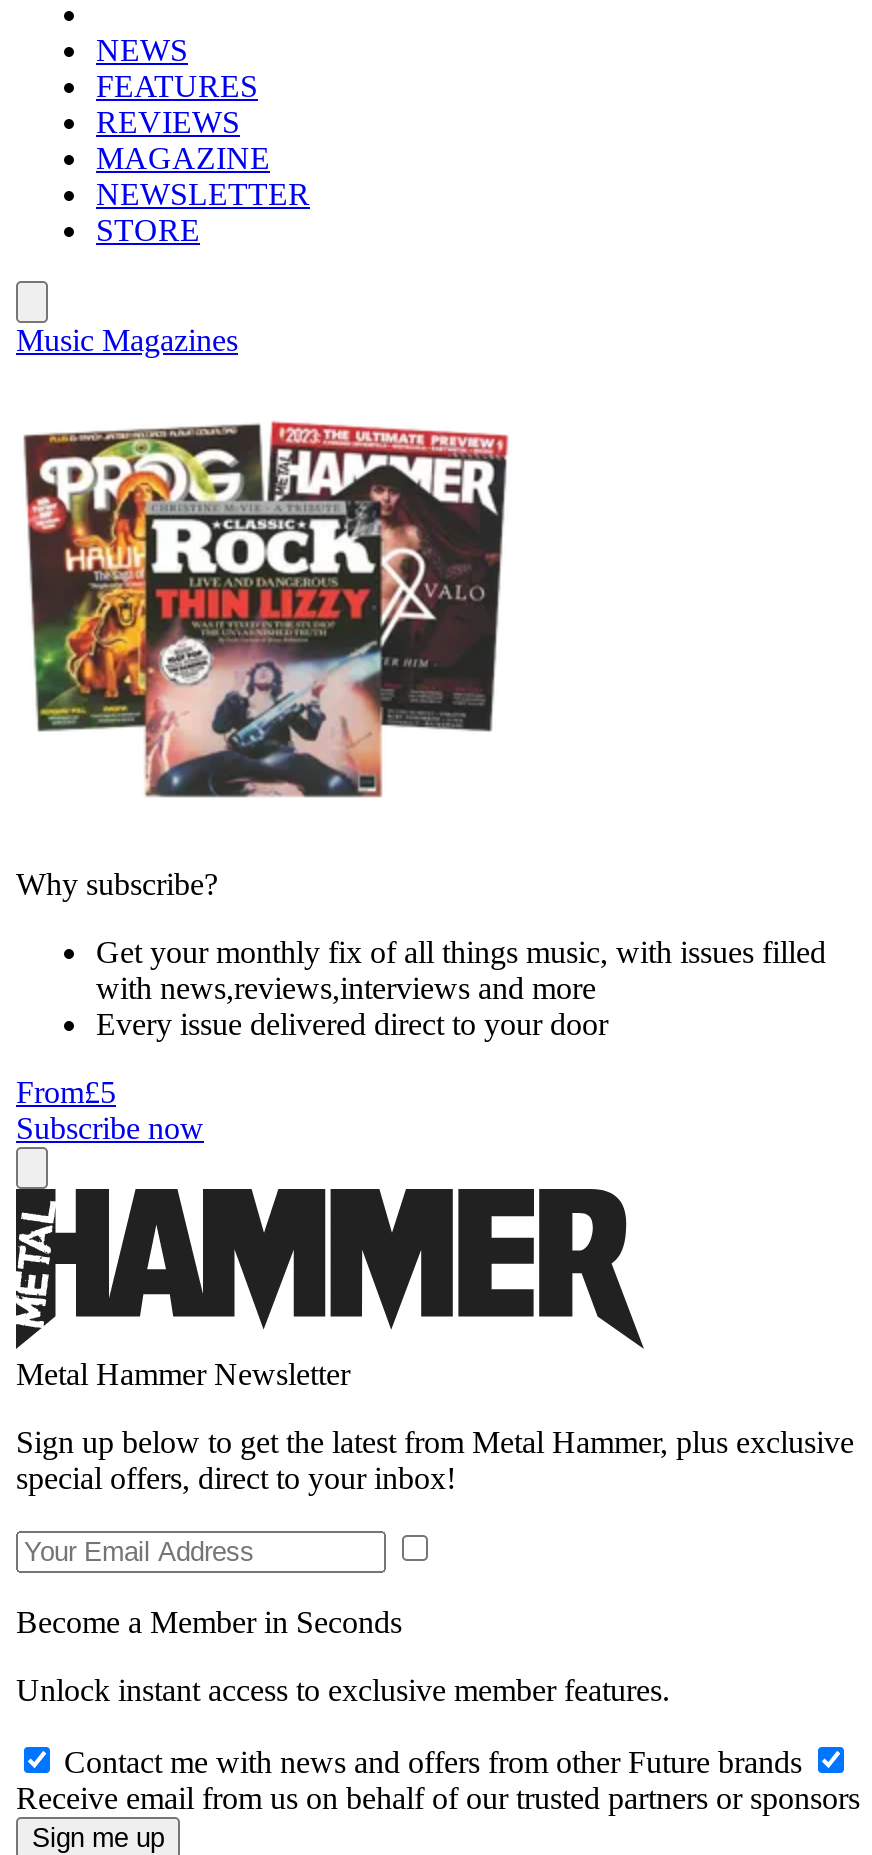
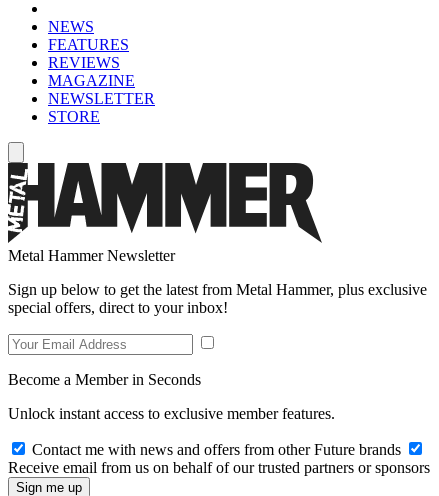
[16,323,238,357] Music Magazines -> none
[16,419,826,1145] [image] | Why subscribe? | Get your monthly fix of all things music, with issues filled | with news,reviews,interviews and more | Every issue delivered direct to your door | From£5 | Subscribe now -> none

